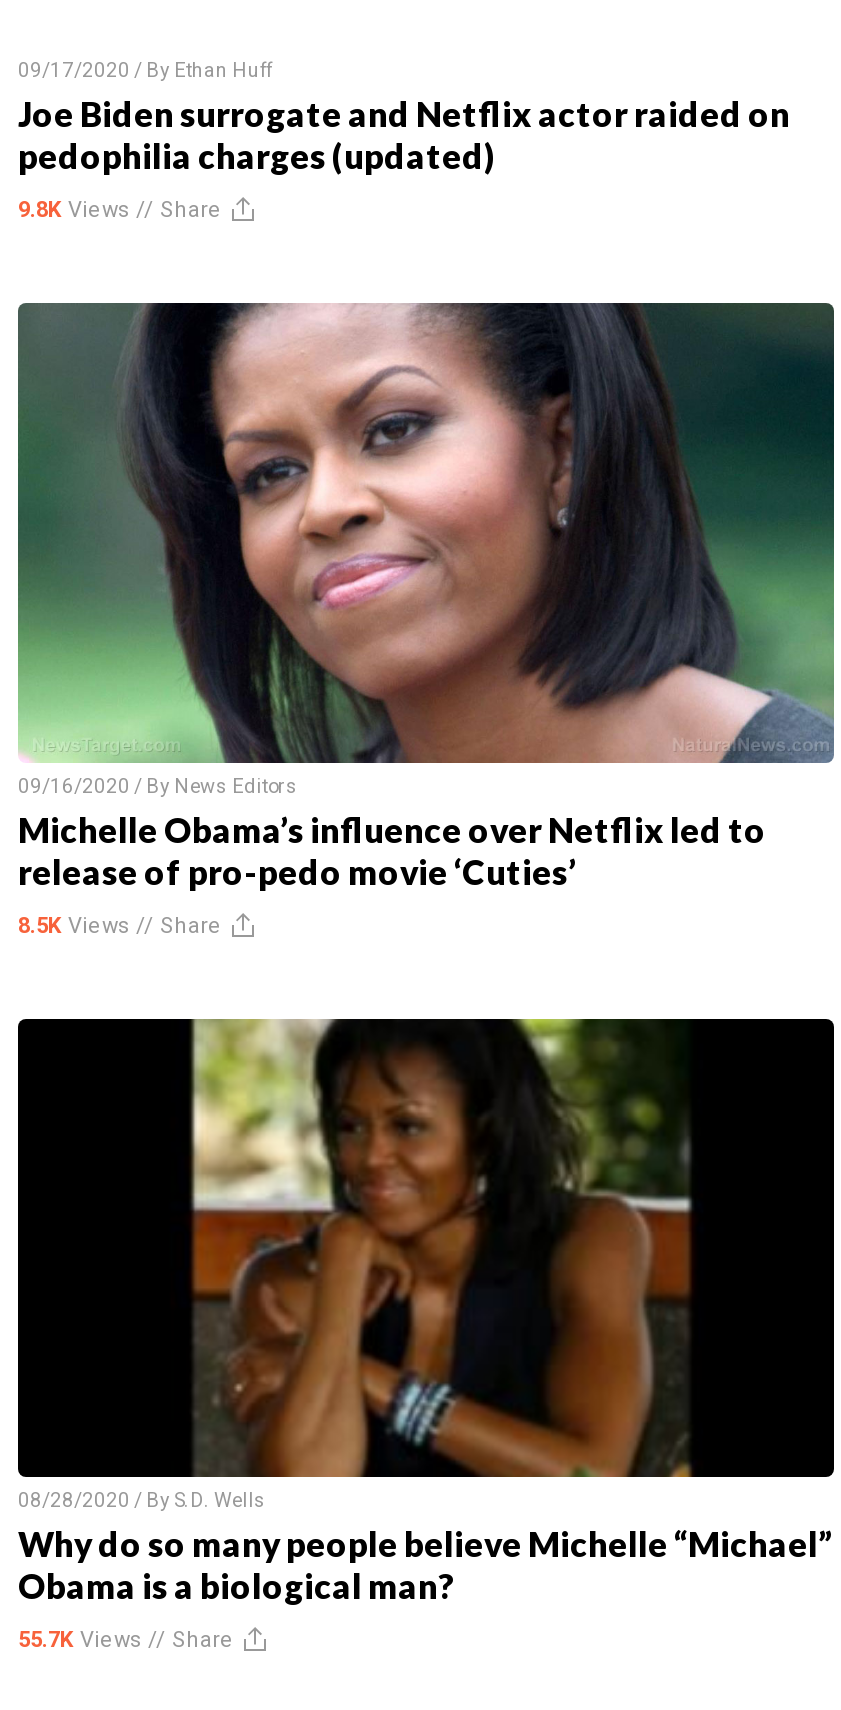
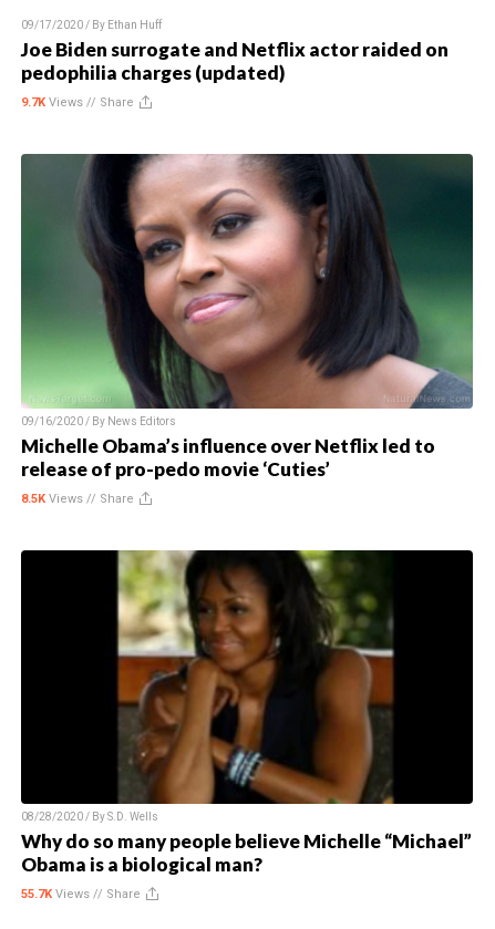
[18,197,222,223] 9.8K Views // Share -> [21,95,134,110] 9.7K Views // Share

